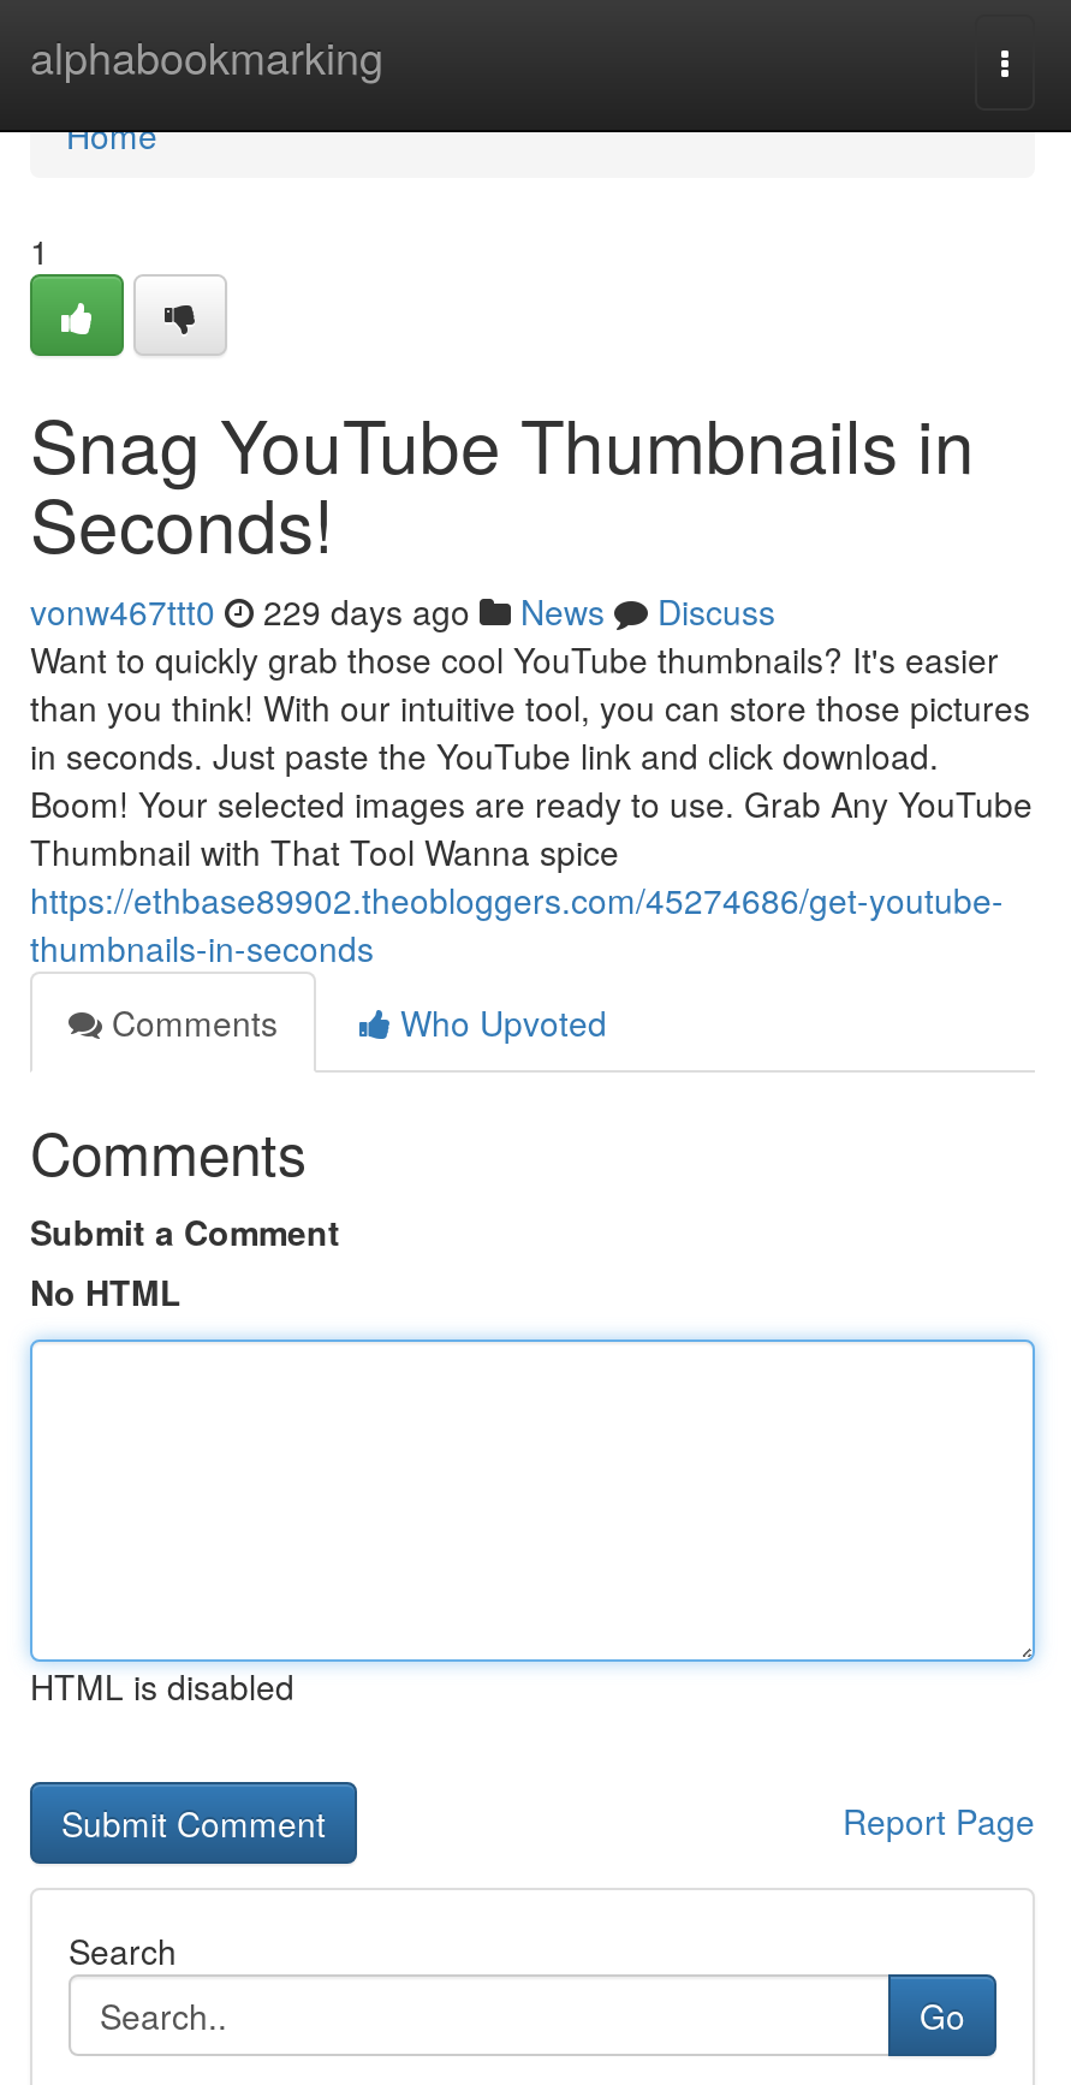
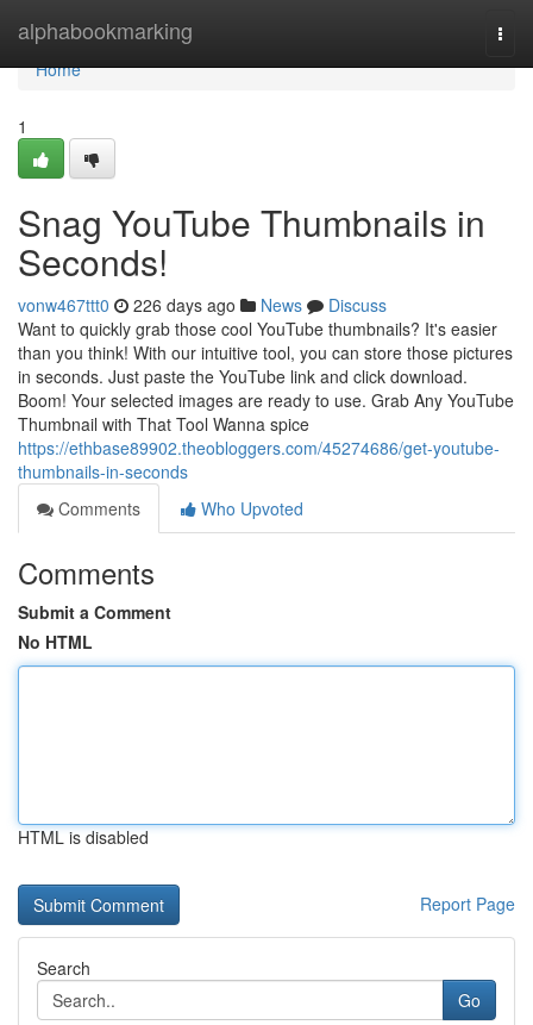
[30,587,775,635] vonw467ttt0 229 days ago News Discuss -> [18,293,387,317] vonw467ttt0 226 days ago News Discuss

